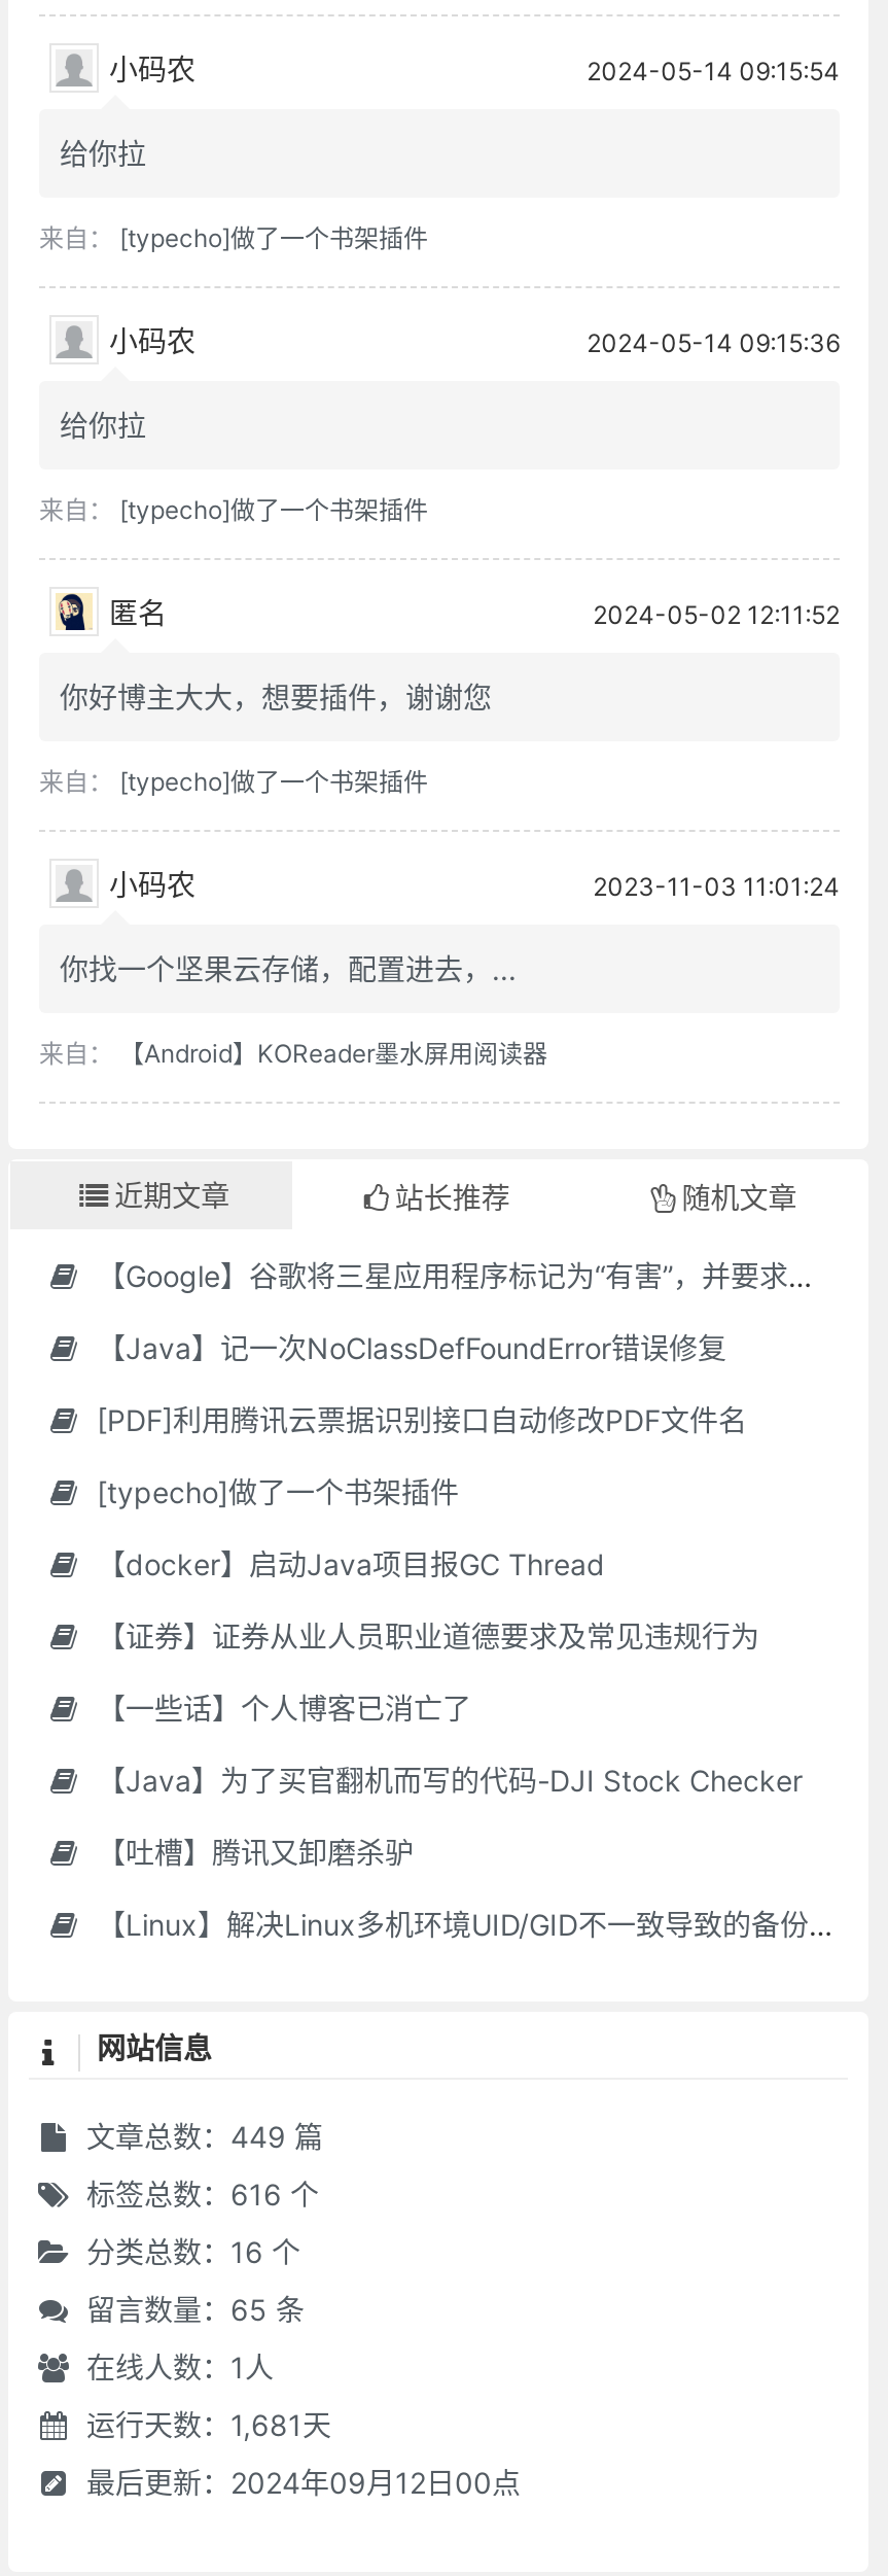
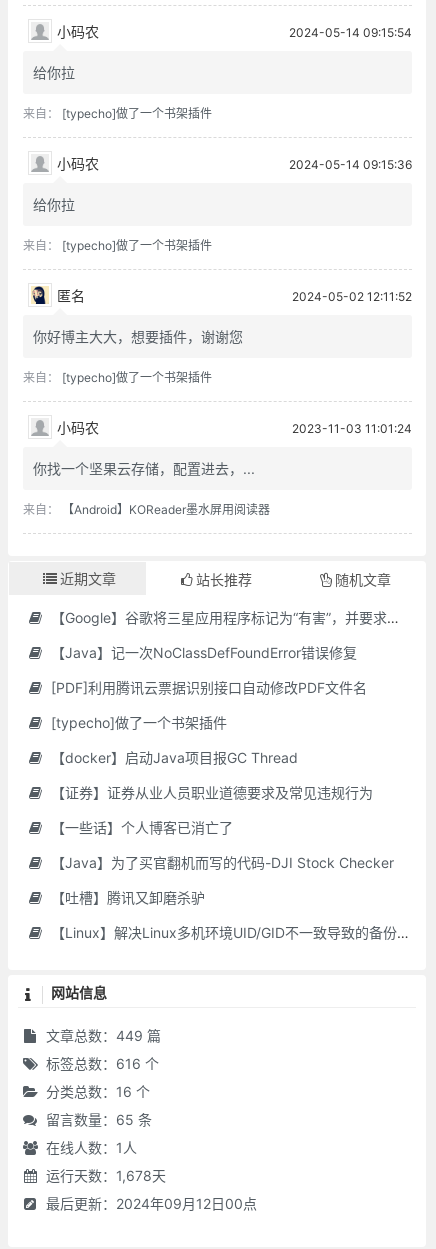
[78,2407,331,2442] 运行天数：1,681天 -> [42,1167,166,1184] 运行天数：1,678天

